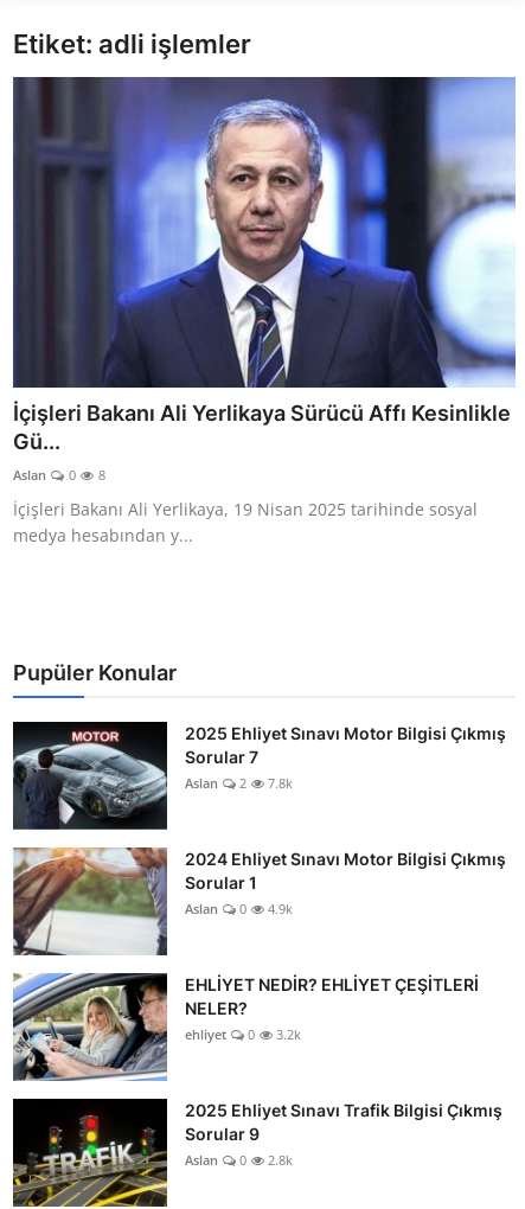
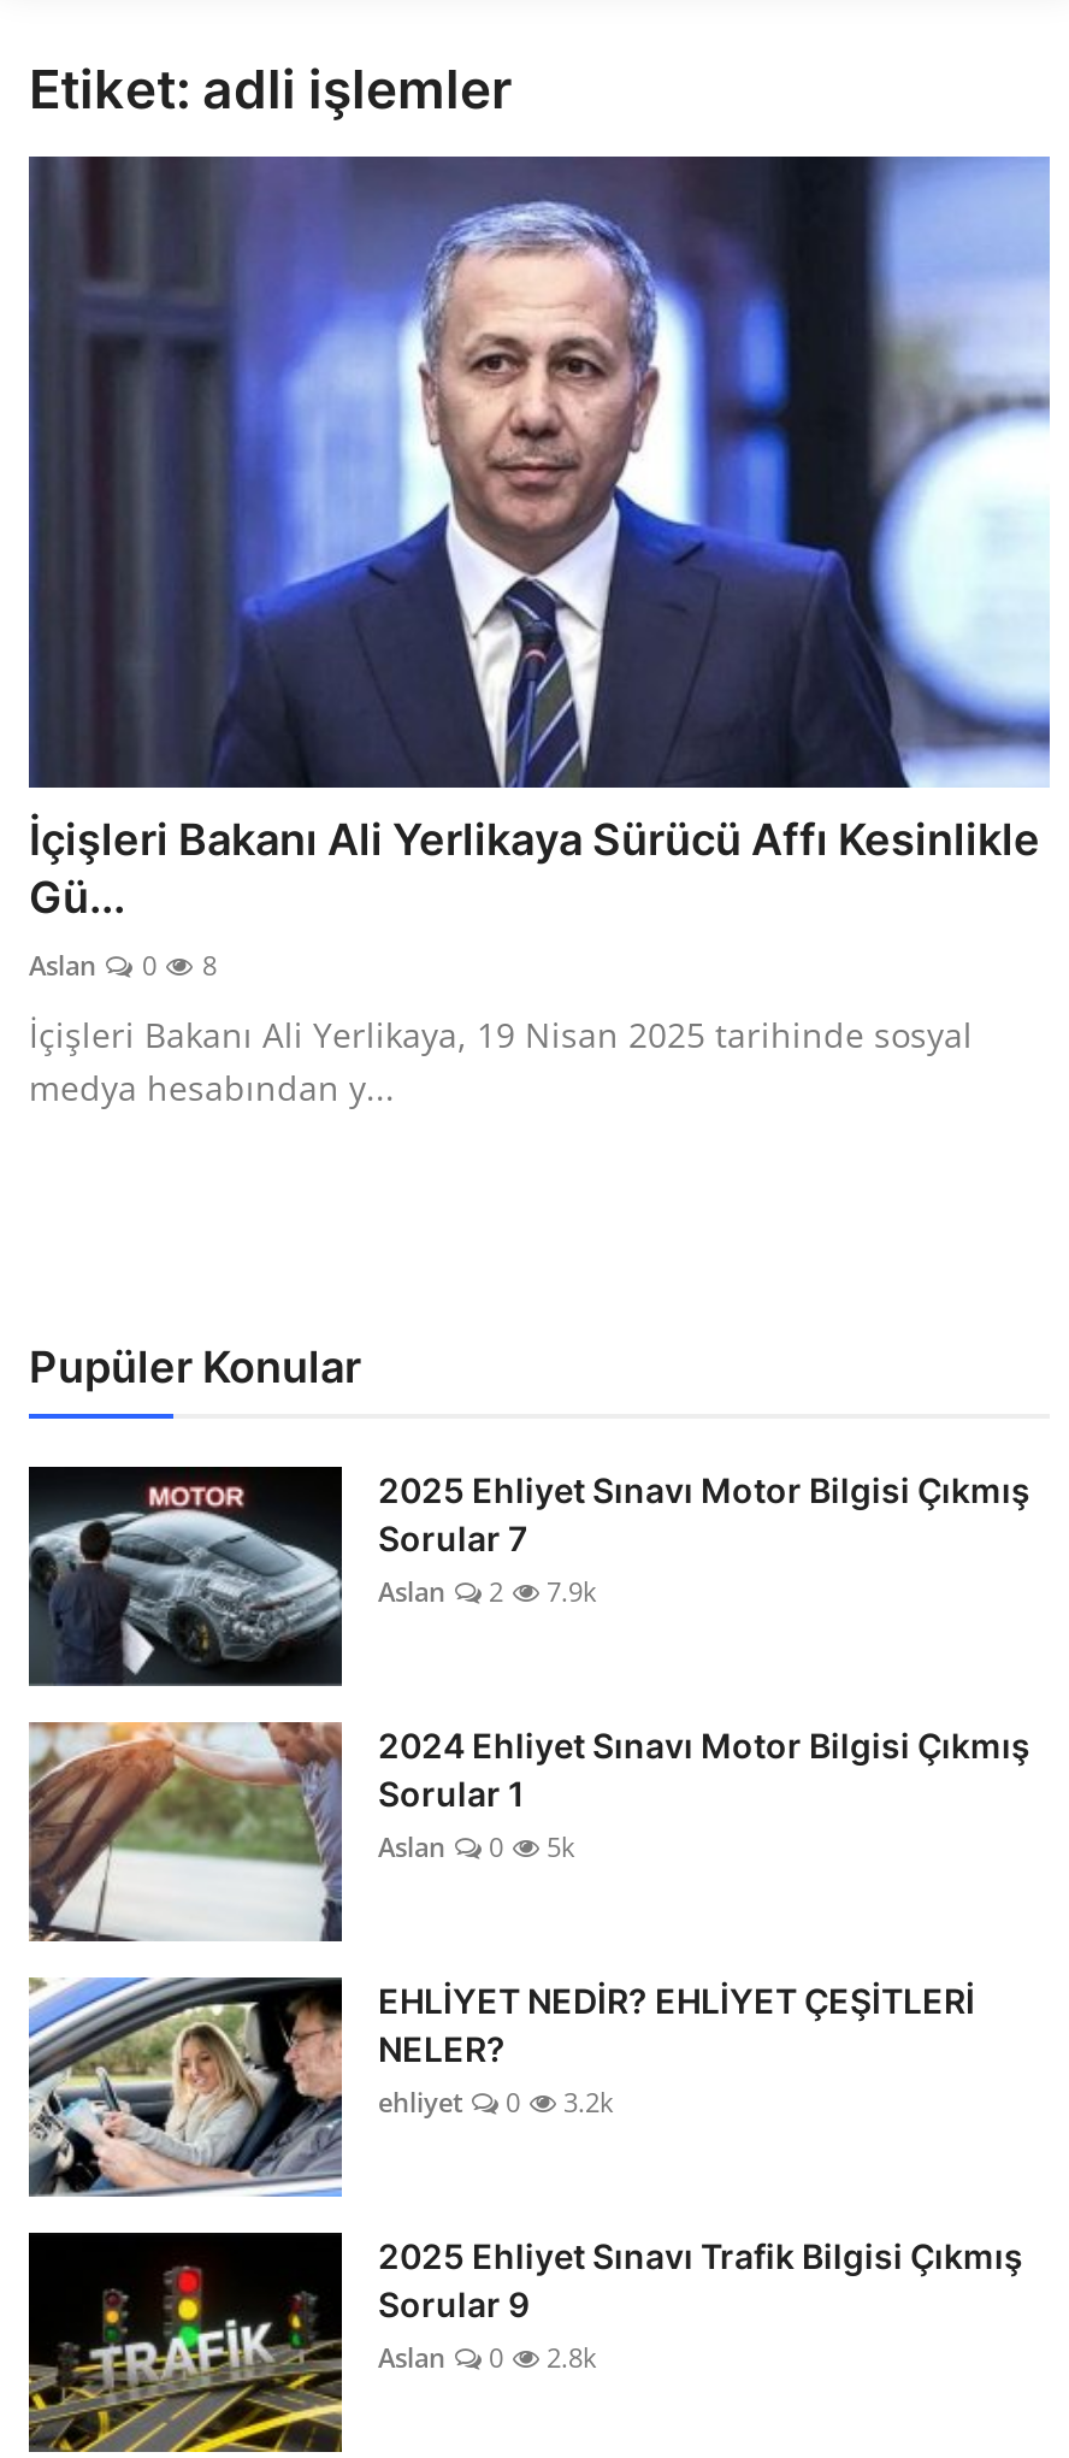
[185,775,293,792] Aslan 2 7.8k -> [378,1574,597,1610] Aslan 2 7.9k
[185,900,293,918] Aslan 0 4.9k -> [378,1829,575,1865] Aslan 0 5k

